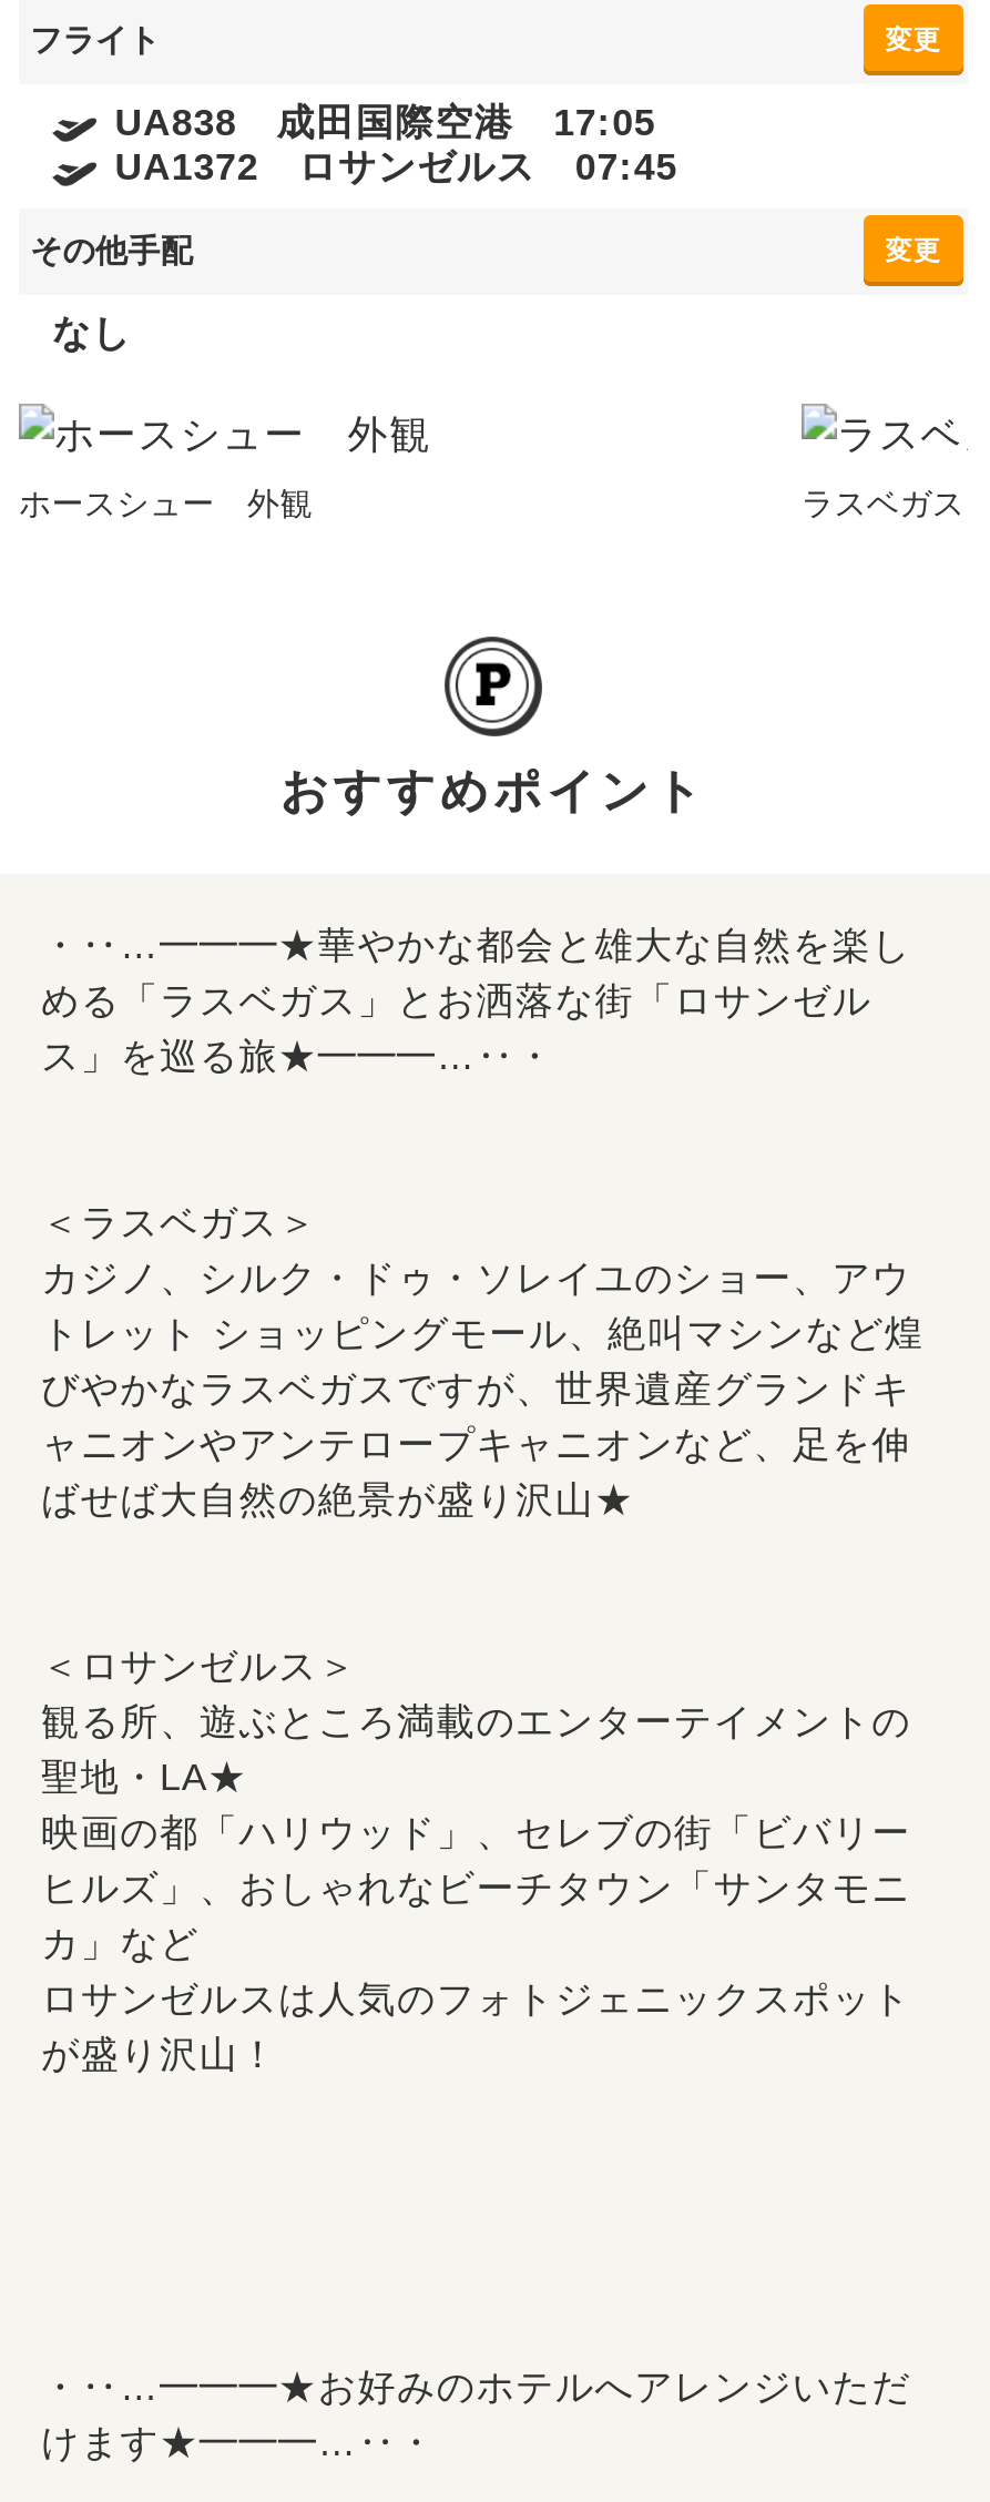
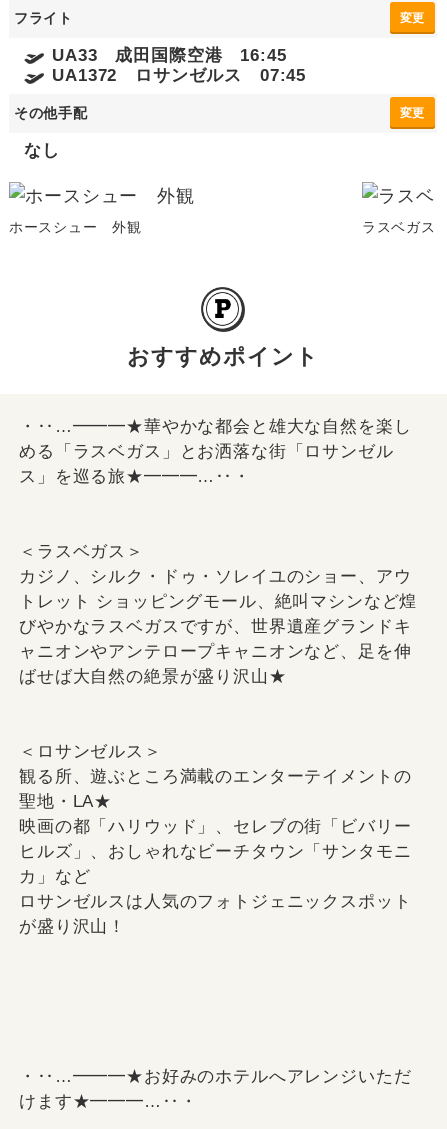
[115,102,656,144] UA838 成田国際空港 17:05 -> [52,46,286,65] UA33 成田国際空港 16:45

